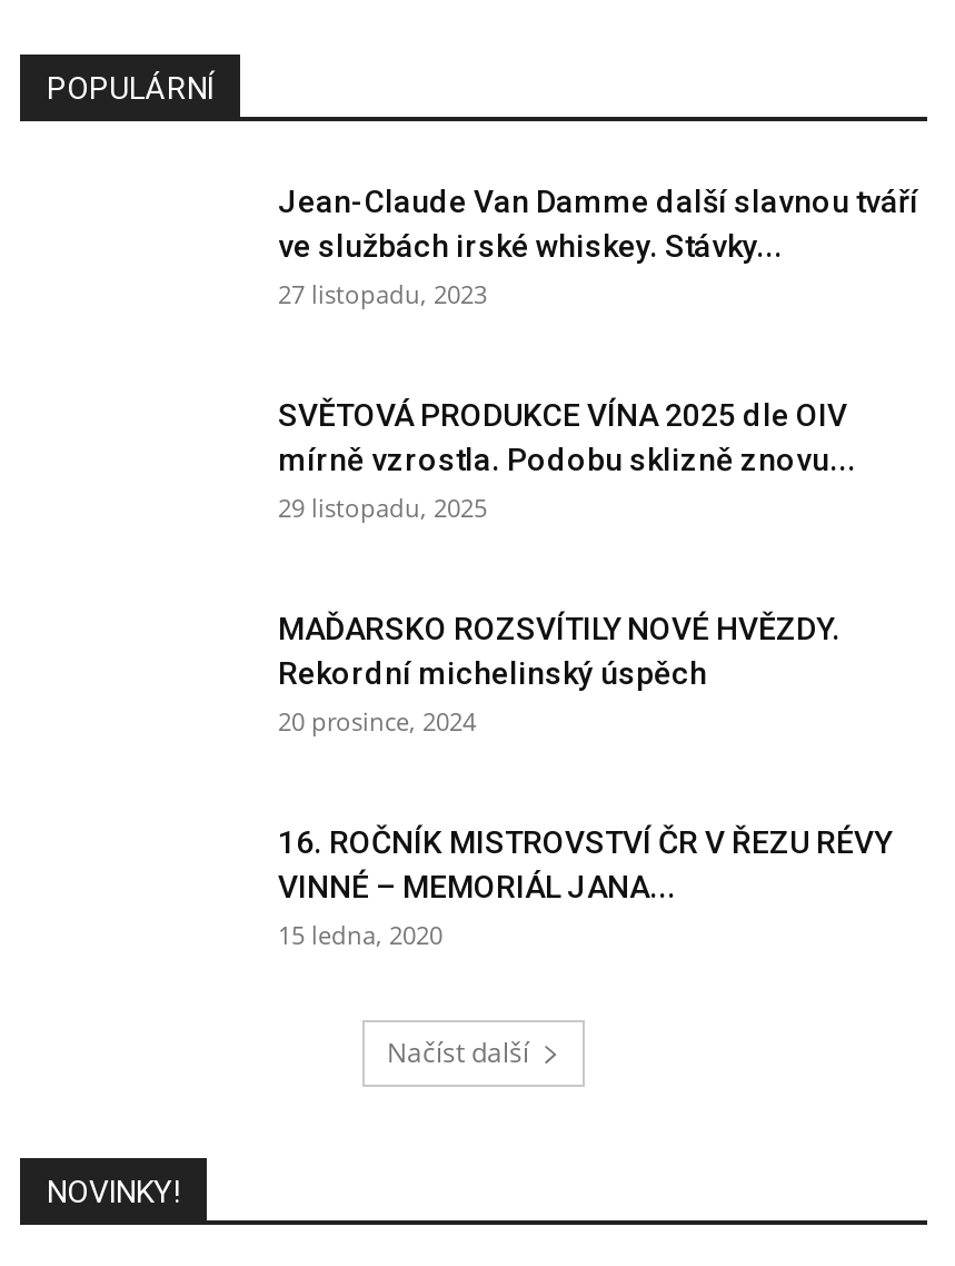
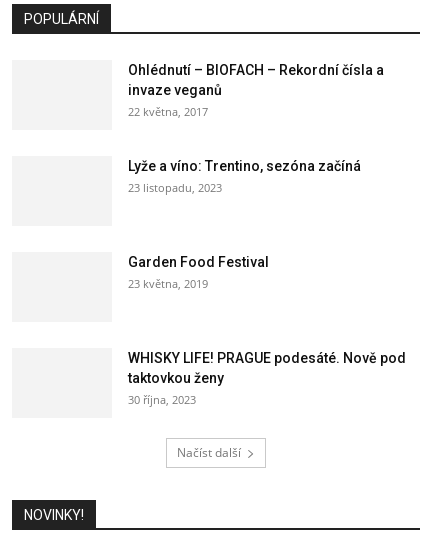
[278,184,918,310] Jean-Claude Van Damme další slavnou tváří | ve službách irské whiskey. Stávky... | 27 listopadu, 2023 -> [128,62,384,119] Ohlédnutí – BIOFACH – Rekordní čísla a | invaze veganů | 22 května, 2017
[278,397,856,524] SVĚTOVÁ PRODUKCE VÍNA 2025 dle OIV | mírně vzrostla. Podobu sklizně znovu... | 29 listopadu, 2025 -> [128,158,361,195] Lyže a víno: Trentino, sezóna začíná | 23 listopadu, 2023
[278,611,840,738] MAĎARSKO ROZSVÍTILY NOVÉ HVĚZDY. | Rekordní michelinský úspěch | 20 prosince, 2024 -> [128,254,269,291] Garden Food Festival | 23 května, 2019
[278,824,892,951] 16. ROČNÍK MISTROVSTVÍ ČR V ŘEZU RÉVY | VINNÉ – MEMORIÁL JANA... | 15 ledna, 2020 -> [128,350,406,407] WHISKY LIFE! PRAGUE podesáté. Nově pod | taktovkou ženy | 30 října, 2023

